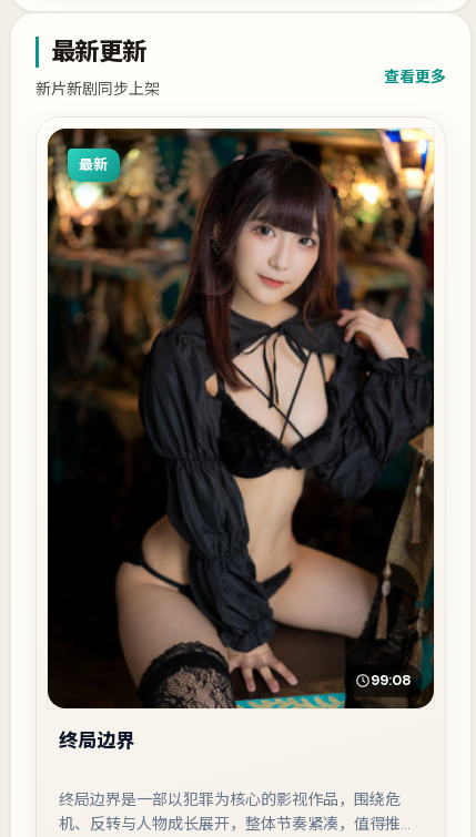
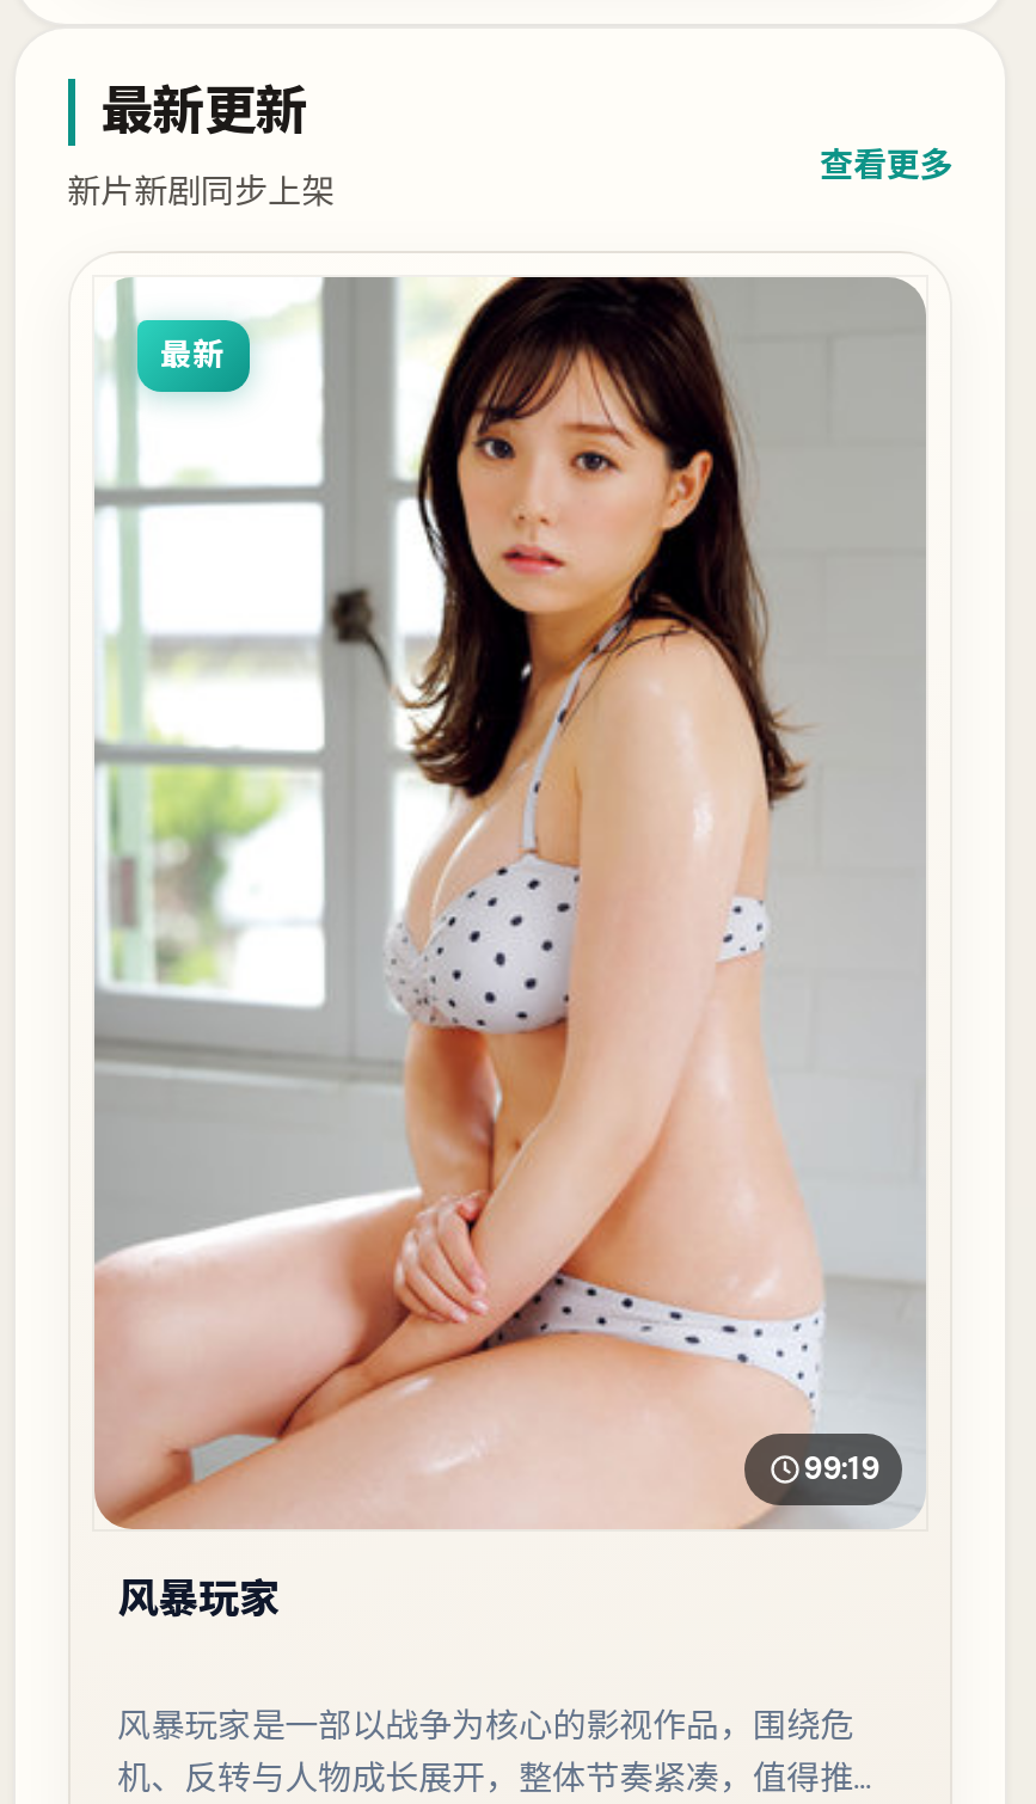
[47,127,435,710] [image] | 99:08 -> [94,275,926,1529] [image] | 99:19
[58,729,134,753] 终局边界 -> [117,1571,280,1623] 风暴玩家
[58,790,400,810] 终局边界是一部以犯罪为核心的影视作品，围绕危 -> [117,1702,853,1745] 风暴玩家是一部以战争为核心的影视作品，围绕危

